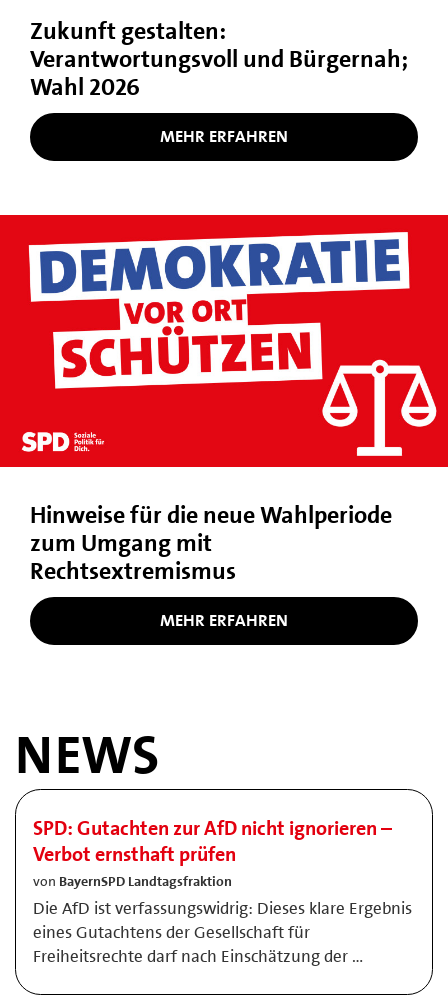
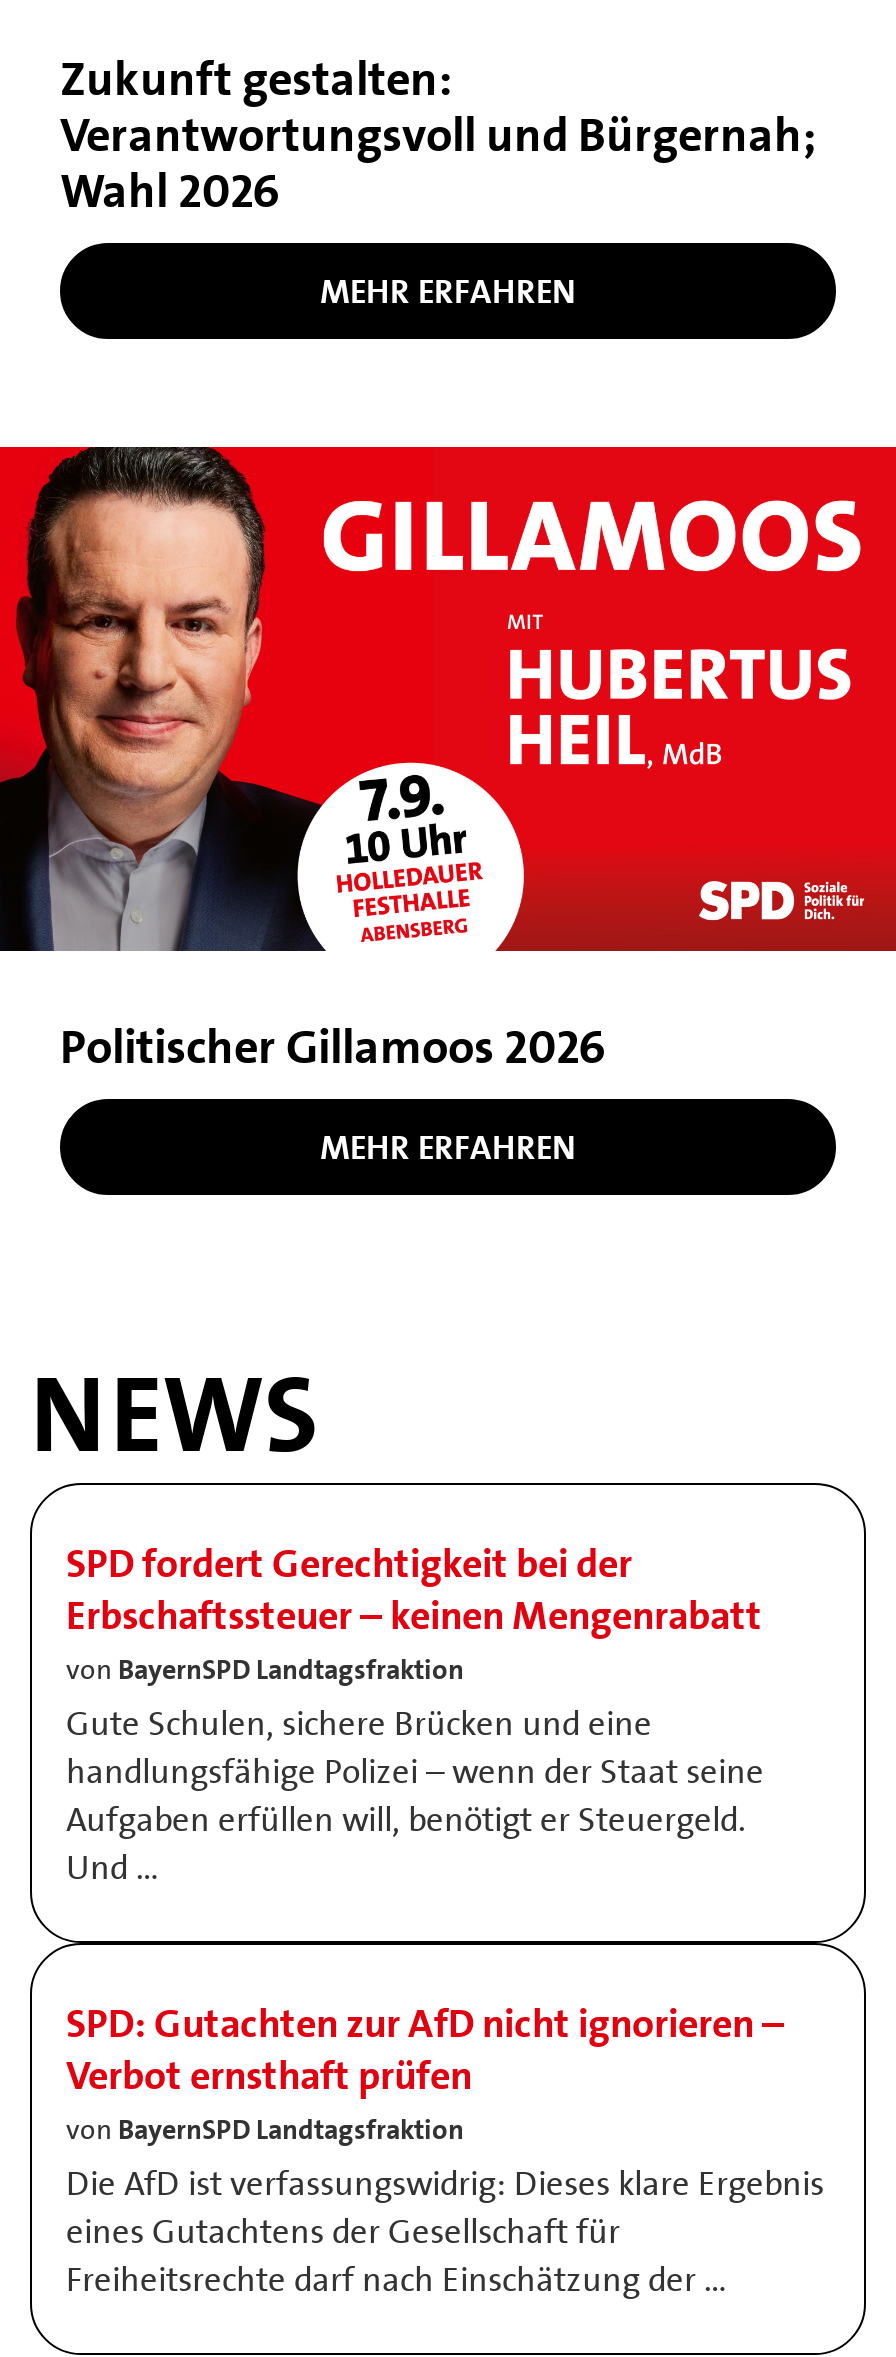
[3,214,445,586] [image] | Hinweise für die neue Wahlperiode | zum Umgang mit | Rechtsextremismus -> [6,445,890,1080] [image] | Politischer Gillamoos 2026
moved [15,609,288,789] -> [30,1125,576,1486]: MEHR ERFAHREN | NEWS
none -> [66,1537,764,1889] SPD fordert Gerechtigkeit bei der | Erbschaftssteuer – keinen Mengenrabatt | von BayernSPD Landtagsfraktion | Gute Schulen, sichere Brücken und eine | handlungsfähige Polizei – wenn der Staat seine | Aufgaben erfüllen will, benötigt er Steuergeld. | Und …

